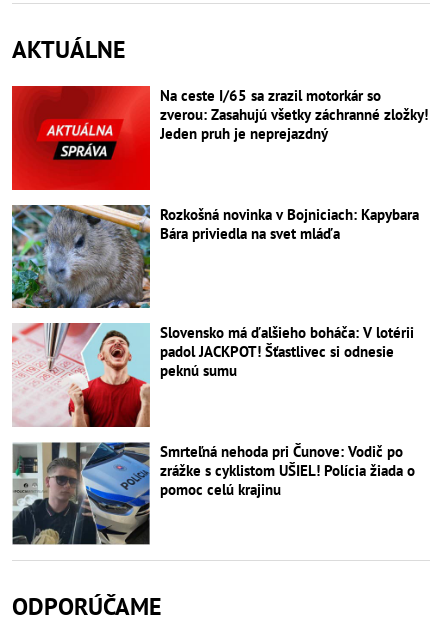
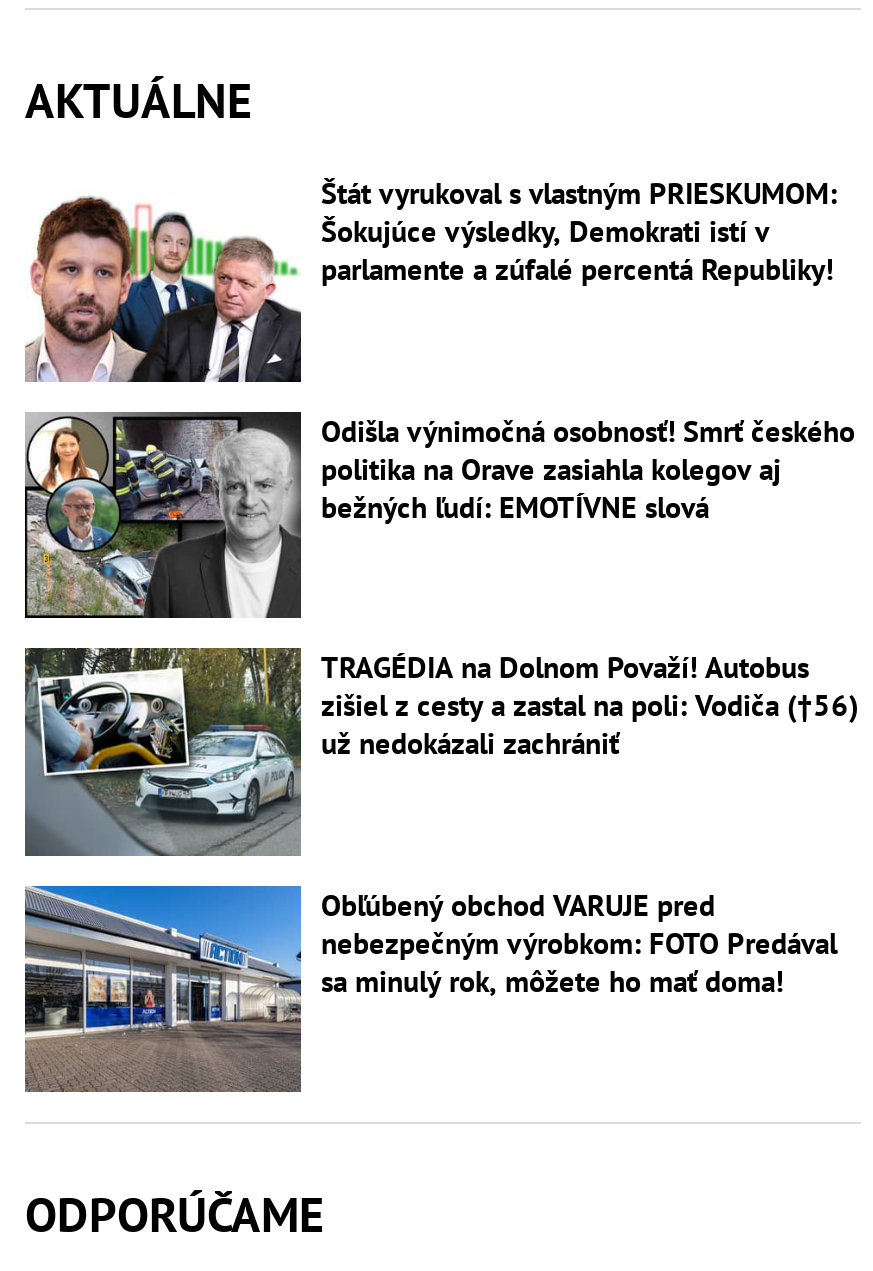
[11,85,428,191] [image] | Na ceste I/65 sa zrazil motorkár so | zverou: Zasahujú všetky záchranné zložky! | Jeden pruh je neprejazdný -> [25,174,837,384] [image] | Štát vyrukoval s vlastným PRIESKUMOM: | Šokujúce výsledky, Demokrati istí v | parlamente a zúfalé percentá Republiky!
[11,204,419,309] [image] | Rozkošná novinka v Bojniciach: Kapybara | Bára priviedla na svet mláďa -> [23,410,855,620] [image] | Odišla výnimočná osobnosť! Smrť českého | politika na Orave zasiahla kolegov aj | bežných ľudí: EMOTÍVNE slová
[11,322,414,428] [image] | Slovensko má ďalšieho boháča: V lotérii | padol JACKPOT! Šťastlivec si odnesie | peknú sumu -> [23,646,859,858] [image] | TRAGÉDIA na Dolnom Považí! Autobus | zišiel z cesty a zastal na poli: Vodiča (†56) | už nedokázali zachrániť
[12,441,415,545] [image] | Smrteľná nehoda pri Čunove: Vodič po | zrážke s cyklistom UŠIEL! Polícia žiada o | pomoc celú krajinu -> [23,884,837,1092] [image] | Obľúbený obchod VARUJE pred | nebezpečným výrobkom: FOTO Predával | sa minulý rok, môžete ho mať doma!

